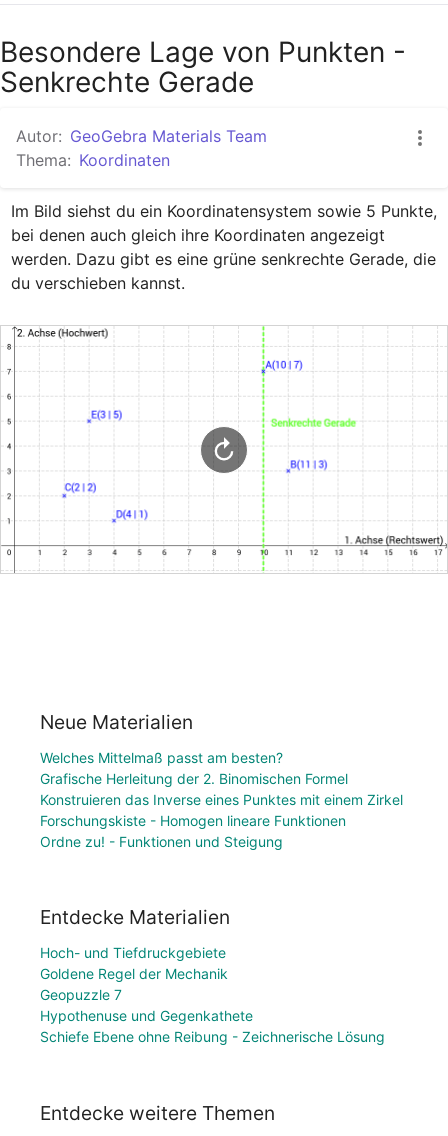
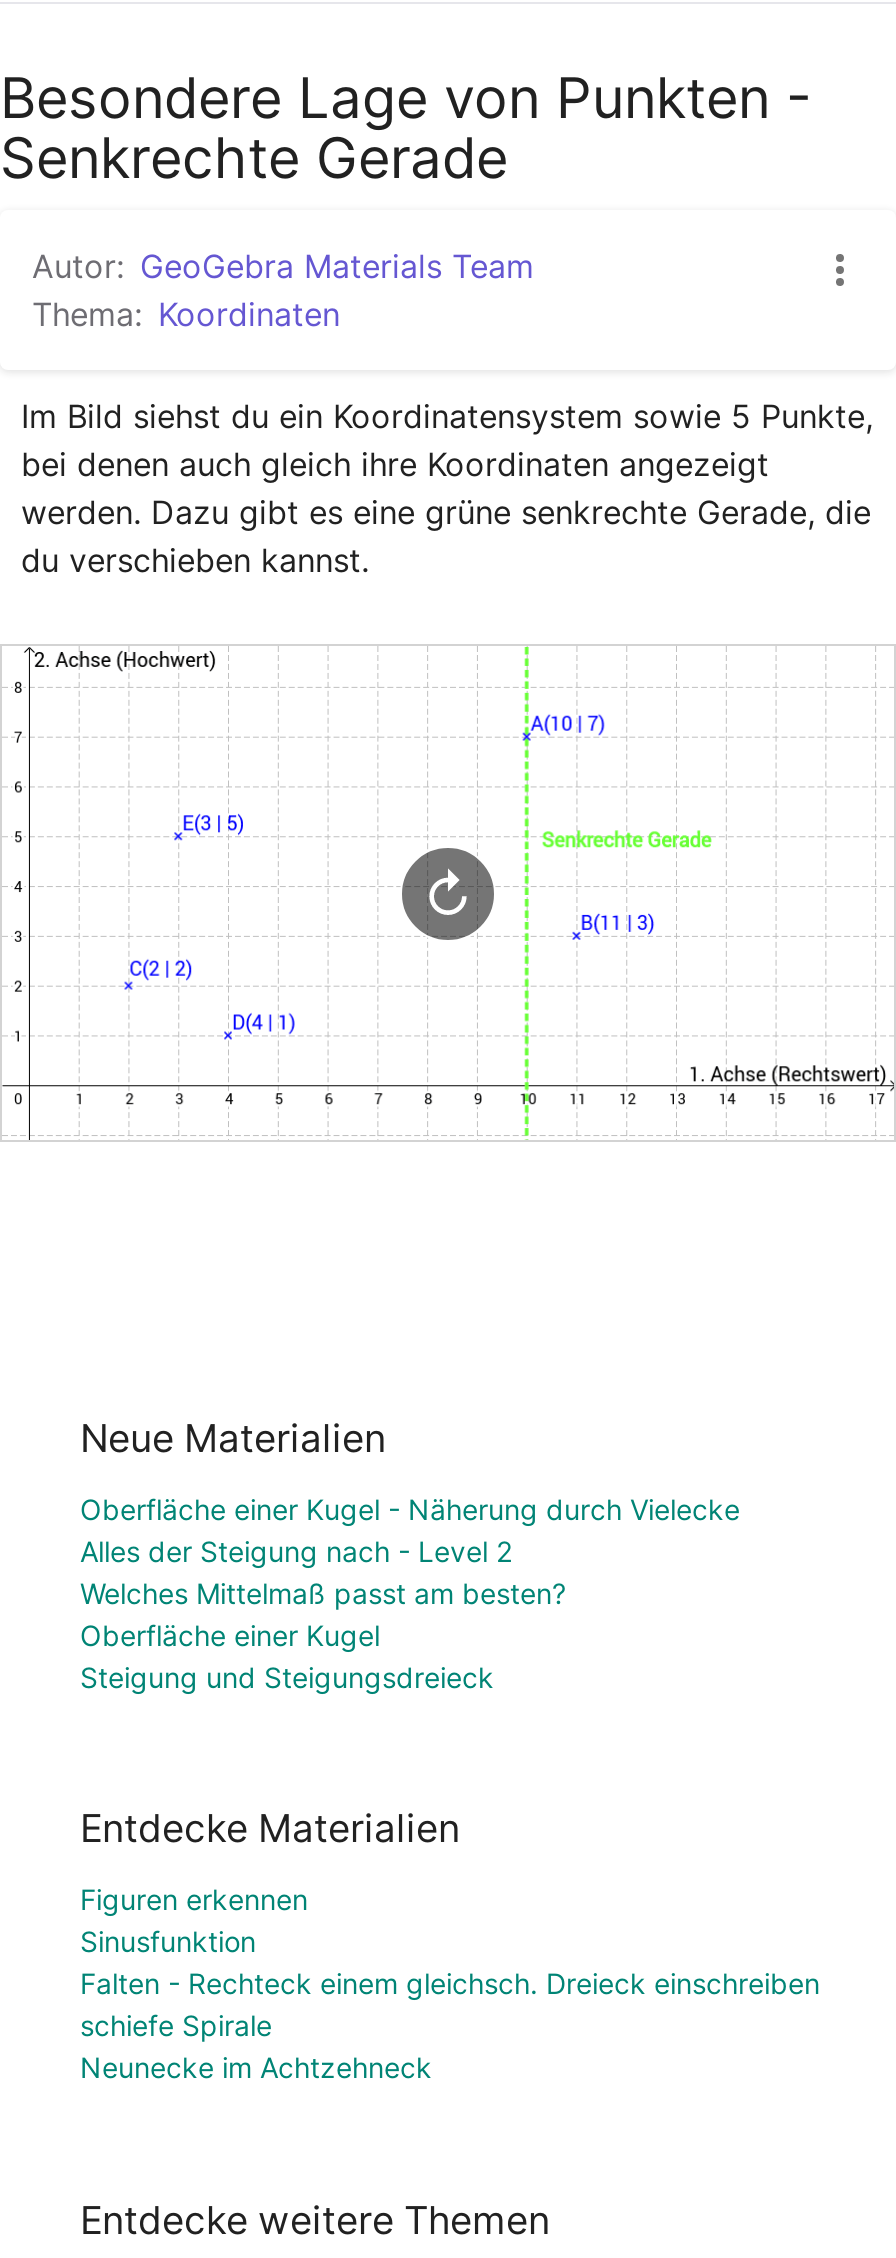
none -> [80,1492,740,1568] Oberfläche einer Kugel - Näherung durch Vielecke | Alles der Steigung nach - Level 2
moved [40,749,283,766] -> [80,1576,566,1610]: Welches Mittelmaß passt am besten?
[40,770,403,850] Grafische Herleitung der 2. Binomischen Formel | Konstruieren das Inverse eines Punktes mit einem Zirkel | Forschungskiste - Homogen lineare Funktionen | Ordne zu! - Funktionen und Steigung -> [80,1618,494,1694] Oberfläche einer Kugel | Steigung und Steigungsdreieck
[40,944,385,1045] Hoch- und Tiefdruckgebiete | Goldene Regel der Mechanik | Geopuzzle 7 | Hypothenuse und Gegenkathete | Schiefe Ebene ohne Reibung - Zeichnerische Lösung -> [80,1883,820,2085] Figuren erkennen | Sinusfunktion | Falten - Rechteck einem gleichsch. Dreieck einschreiben | schiefe Spirale | Neunecke im Achtzehneck

